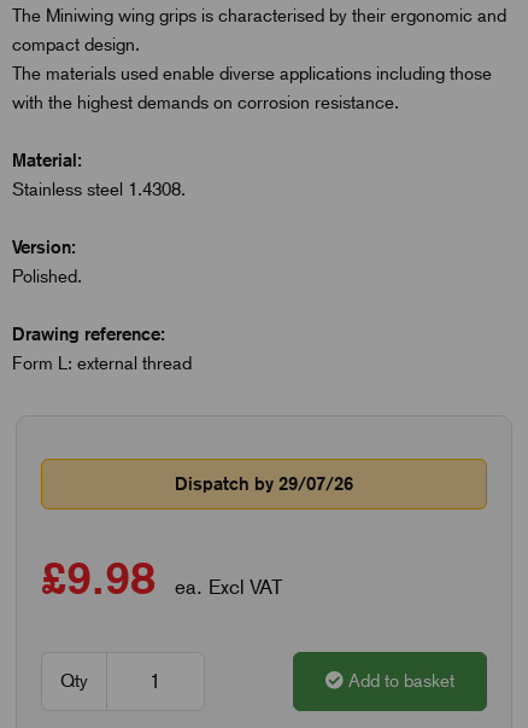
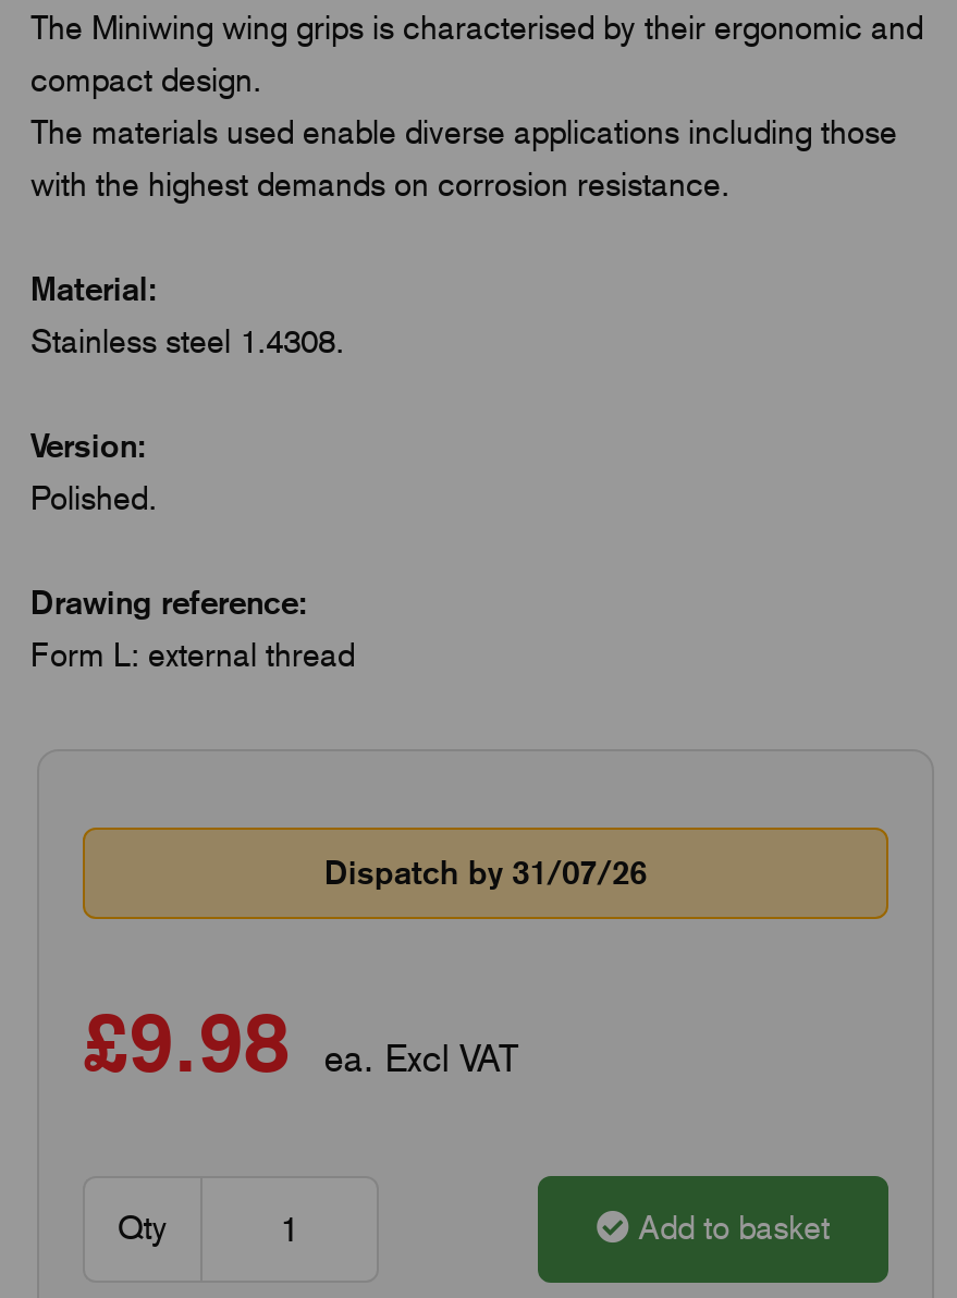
[175,473,353,494] Dispatch by 29/07/26 -> [324,854,647,891] Dispatch by 31/07/26

